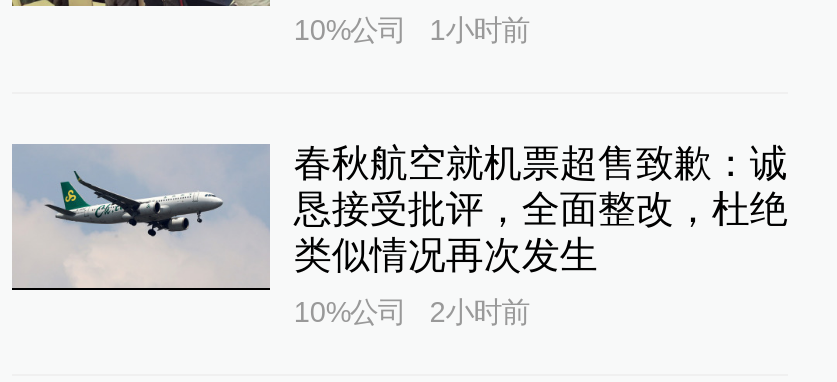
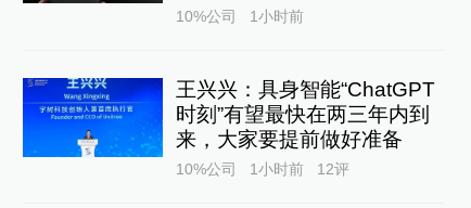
[10,143,788,292] [image] | 春秋航空就机票超售致歉：诚 | 恳接受批评，全面整改，杜绝 | 类似情况再次发生 -> [22,78,435,158] [image] | 王兴兴：具身智能“ChatGPT | 时刻”有望最快在两三年内到 | 来，大家要提前做好准备
[430,296,530,328] 2小时前 -> [249,160,349,178] 1小时前 | 12评

